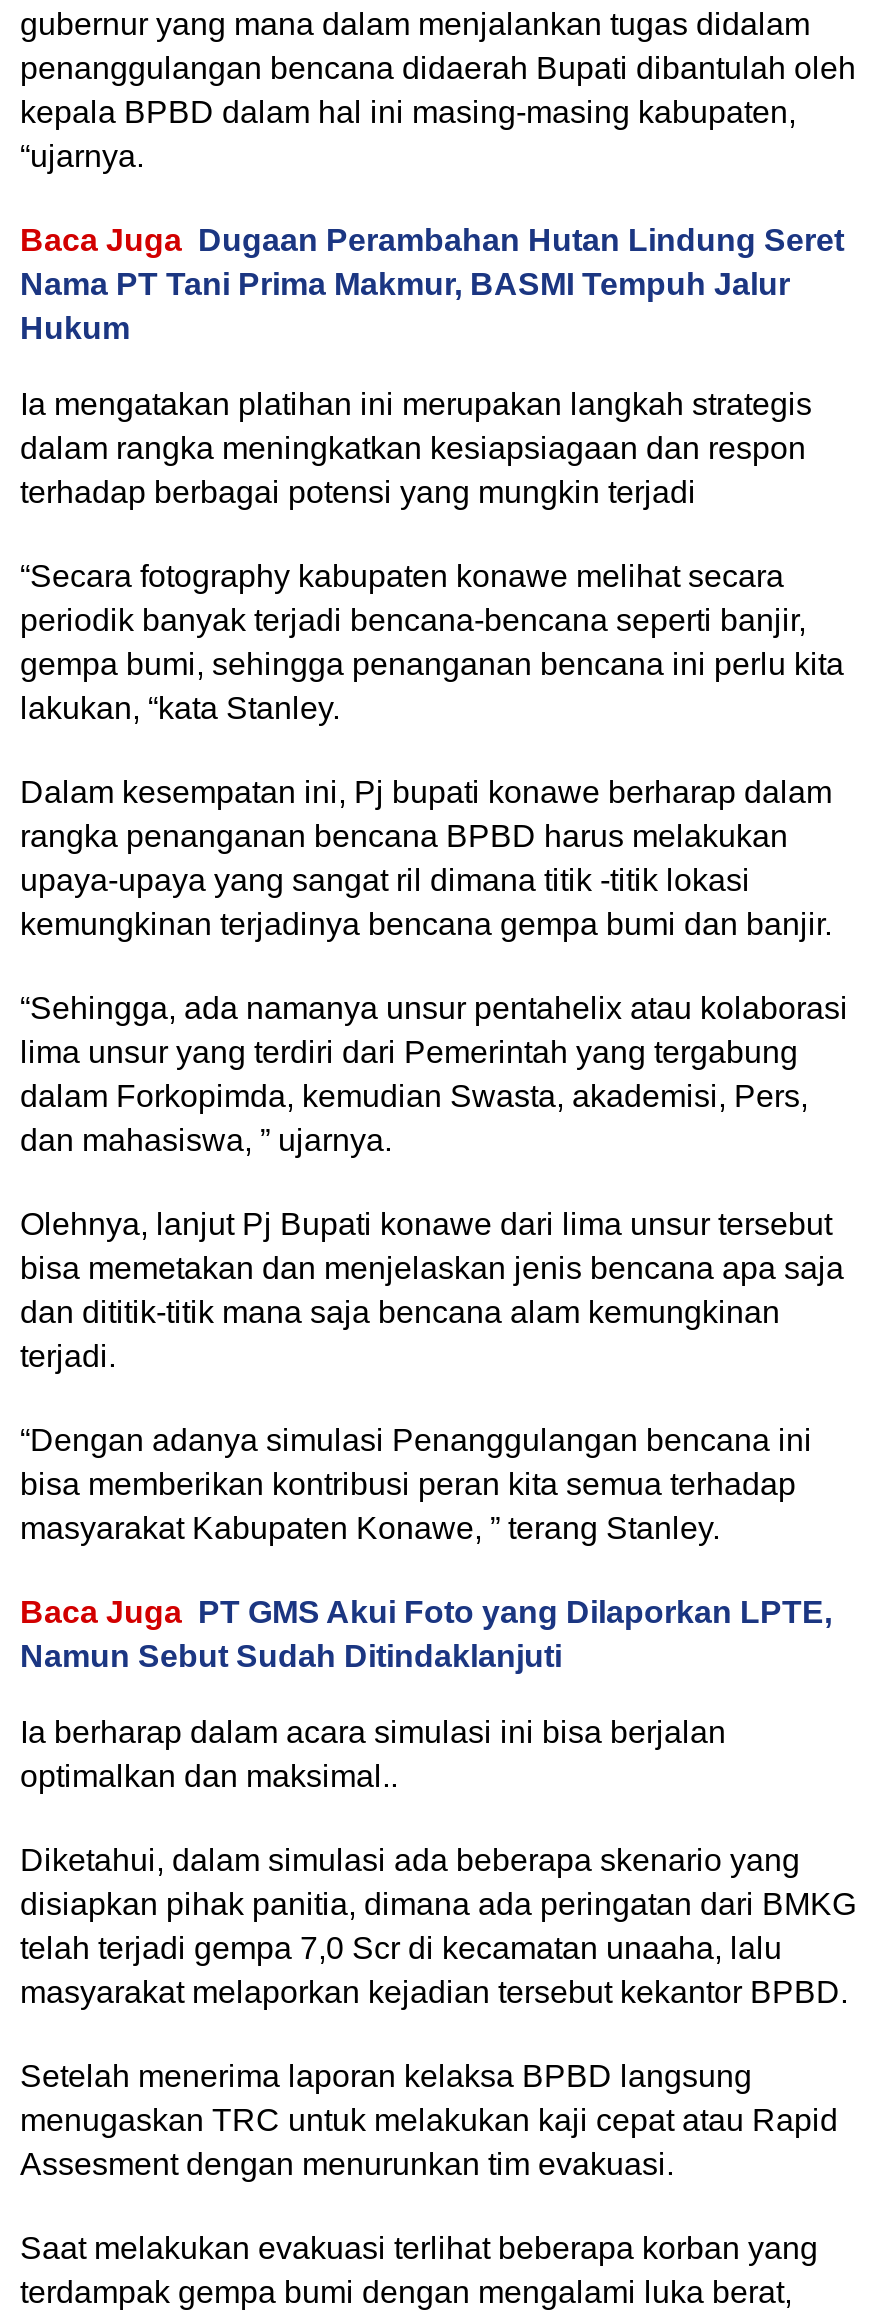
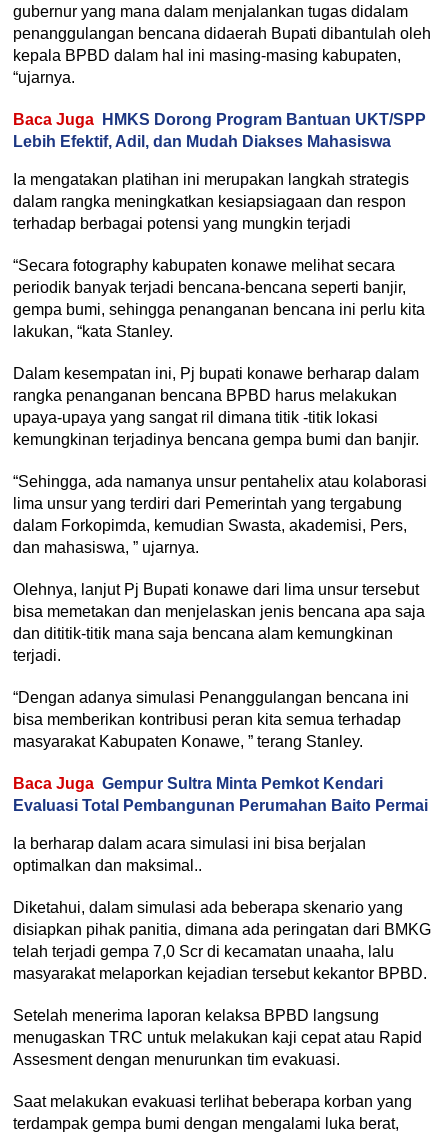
[20,222,844,344] Baca Juga Dugaan Perambahan Hutan Lindung Seret | Nama PT Tani Prima Makmur, BASMI Tempuh Jalur | Hukum -> [13,111,426,150] Baca Juga HMKS Dorong Program Bantuan UKT/SPP | Lebih Efektif, Adil, dan Mudah Diakses Mahasiswa
[20,1594,832,1672] Baca Juga PT GMS Akui Foto yang Dilaporkan LPTE, | Namun Sebut Sudah Ditindaklanjuti -> [13,775,428,814] Baca Juga Gempur Sultra Minta Pemkot Kendari | Evaluasi Total Pembangunan Perumahan Baito Permai

